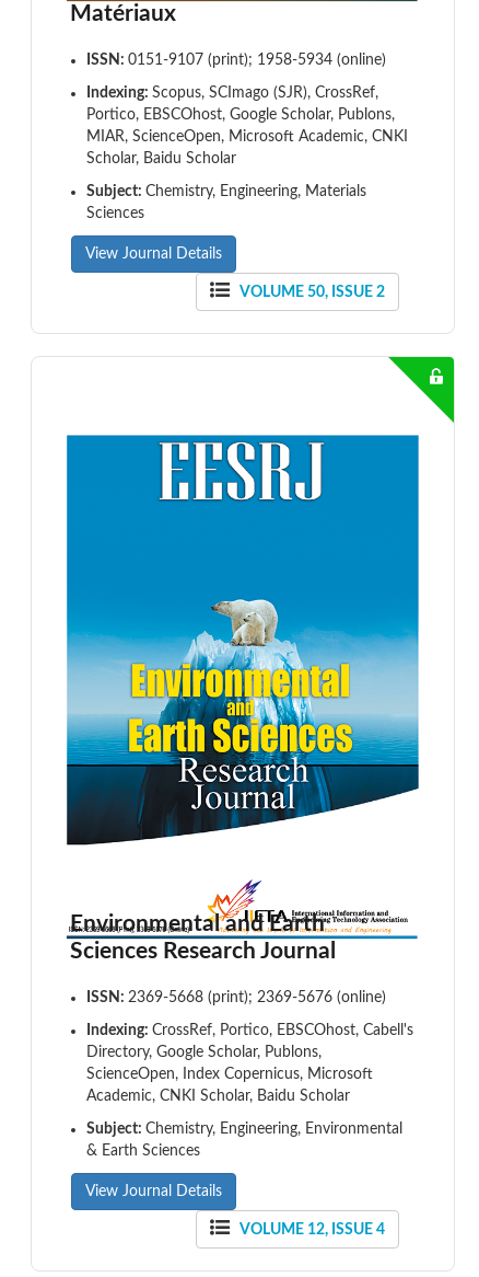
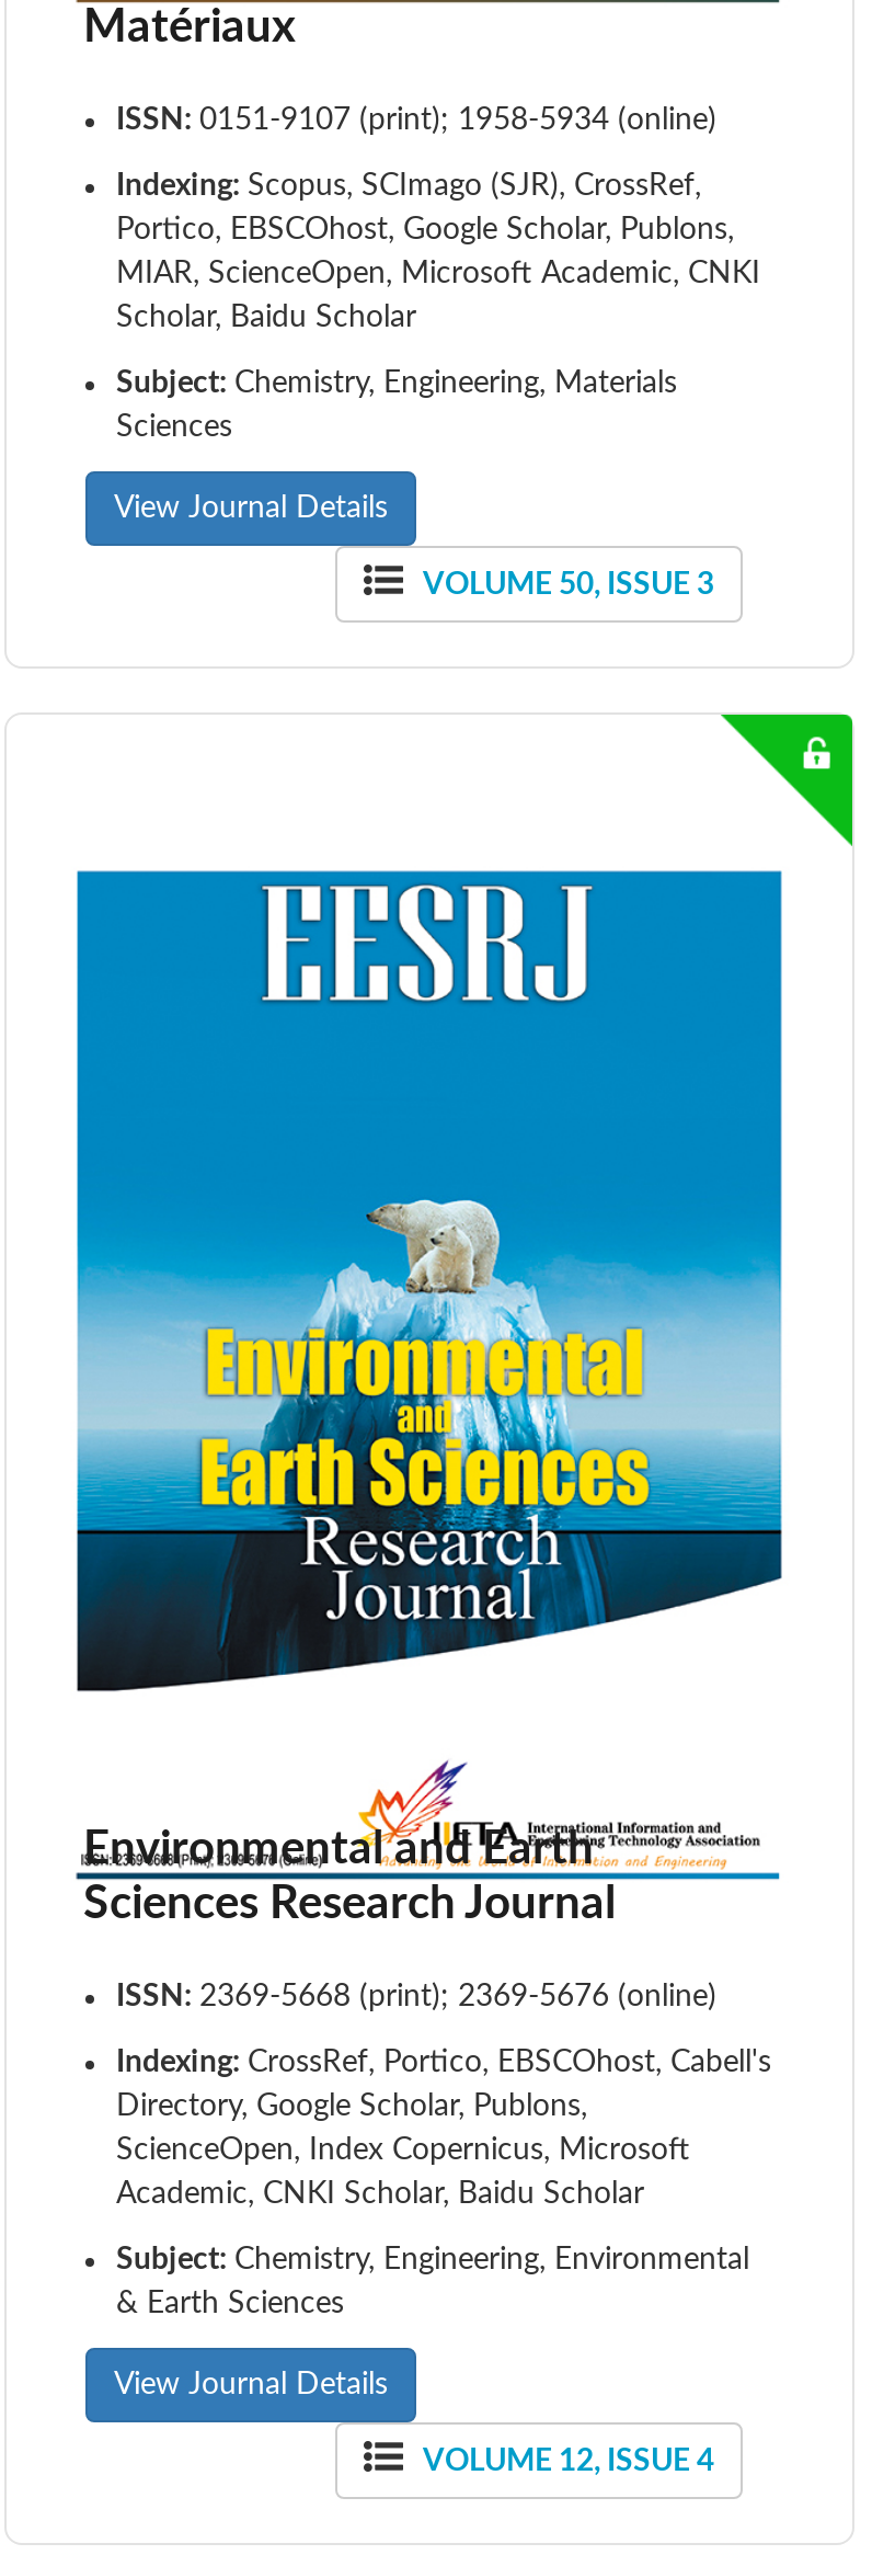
[240,285,385,300] VOLUME 50, ISSUE 2 -> [423,570,714,601] VOLUME 50, ISSUE 3

